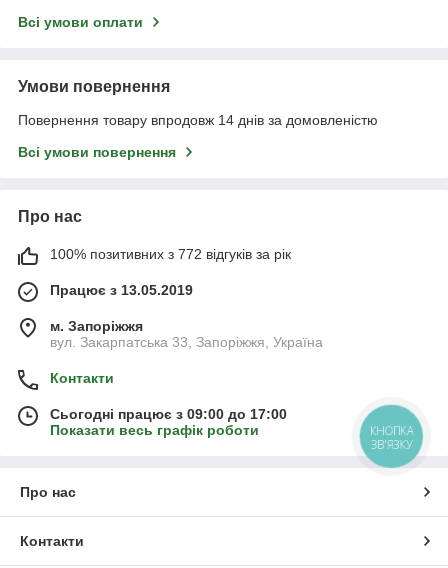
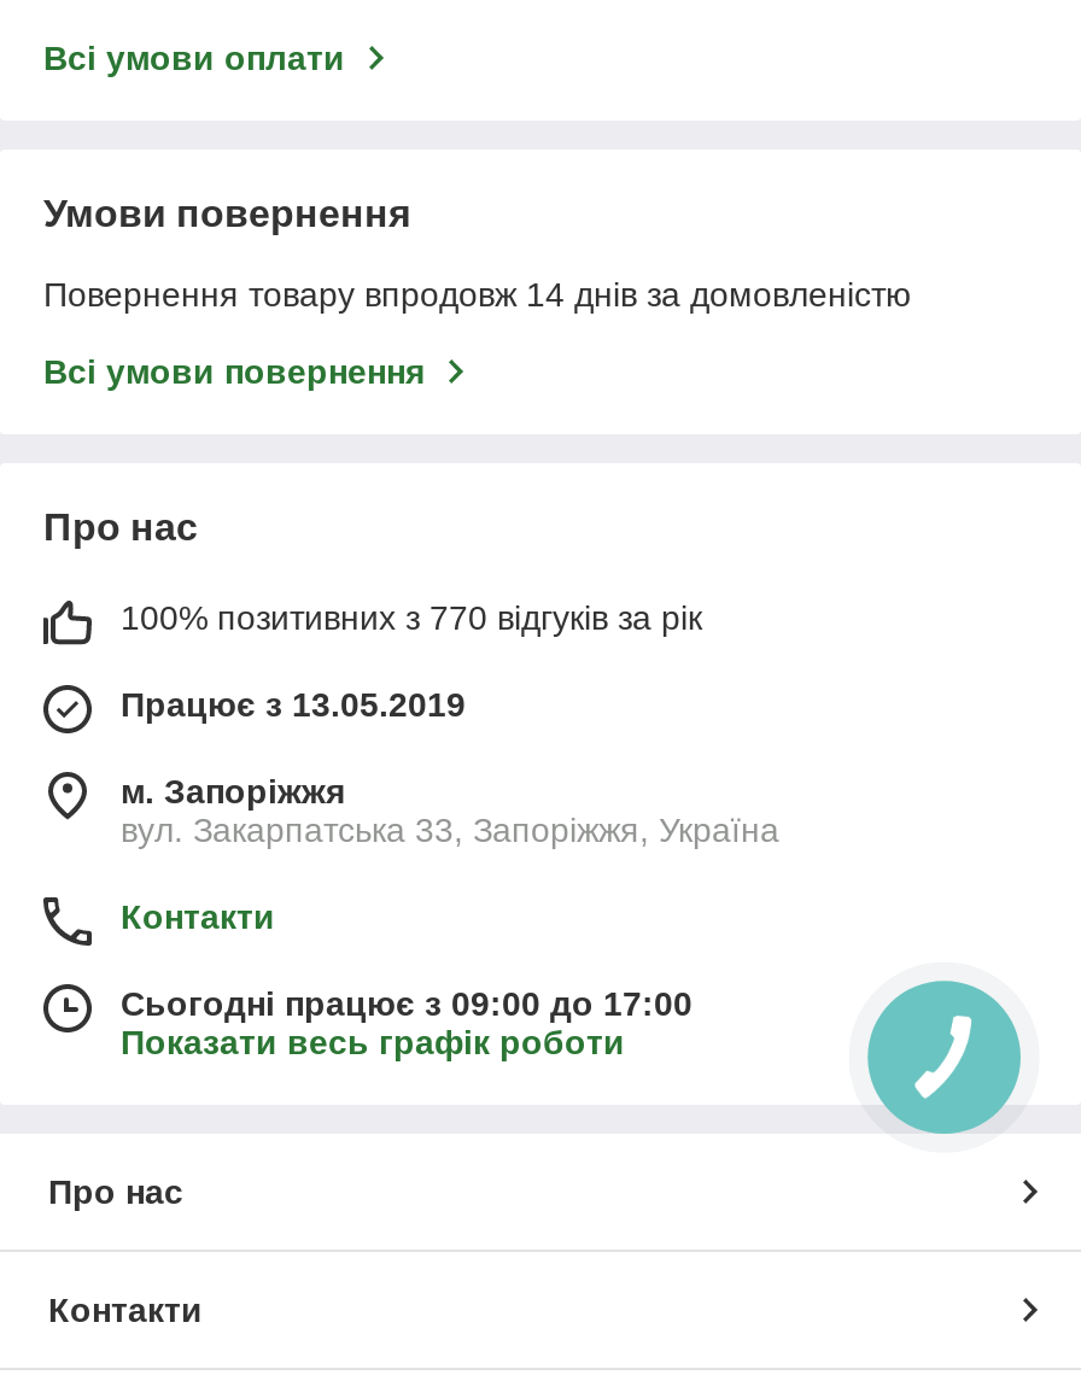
[50,246,291,262] 100% позитивних з 772 відгуків за рік -> [121,598,702,637] 100% позитивних з 770 відгуків за рік
[370,423,413,452] КНОПКА | ЗВ'ЯЗКУ -> none

